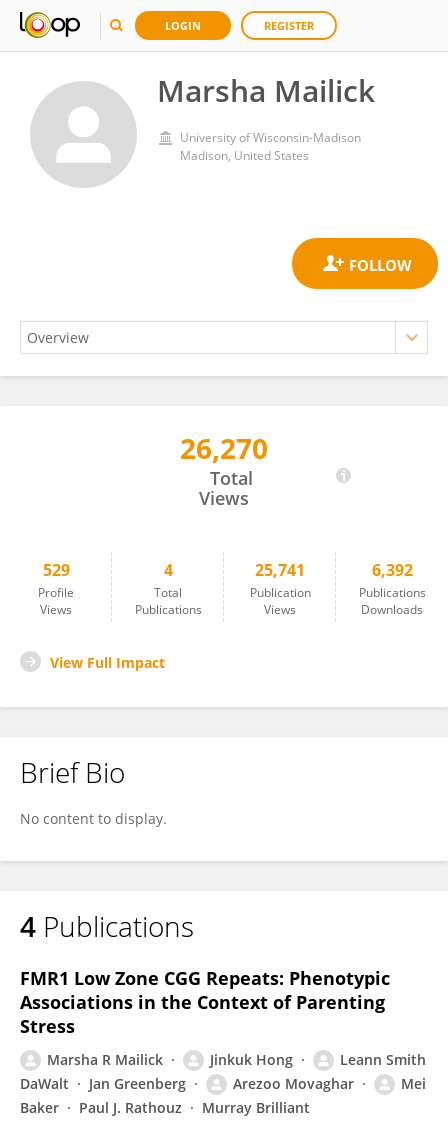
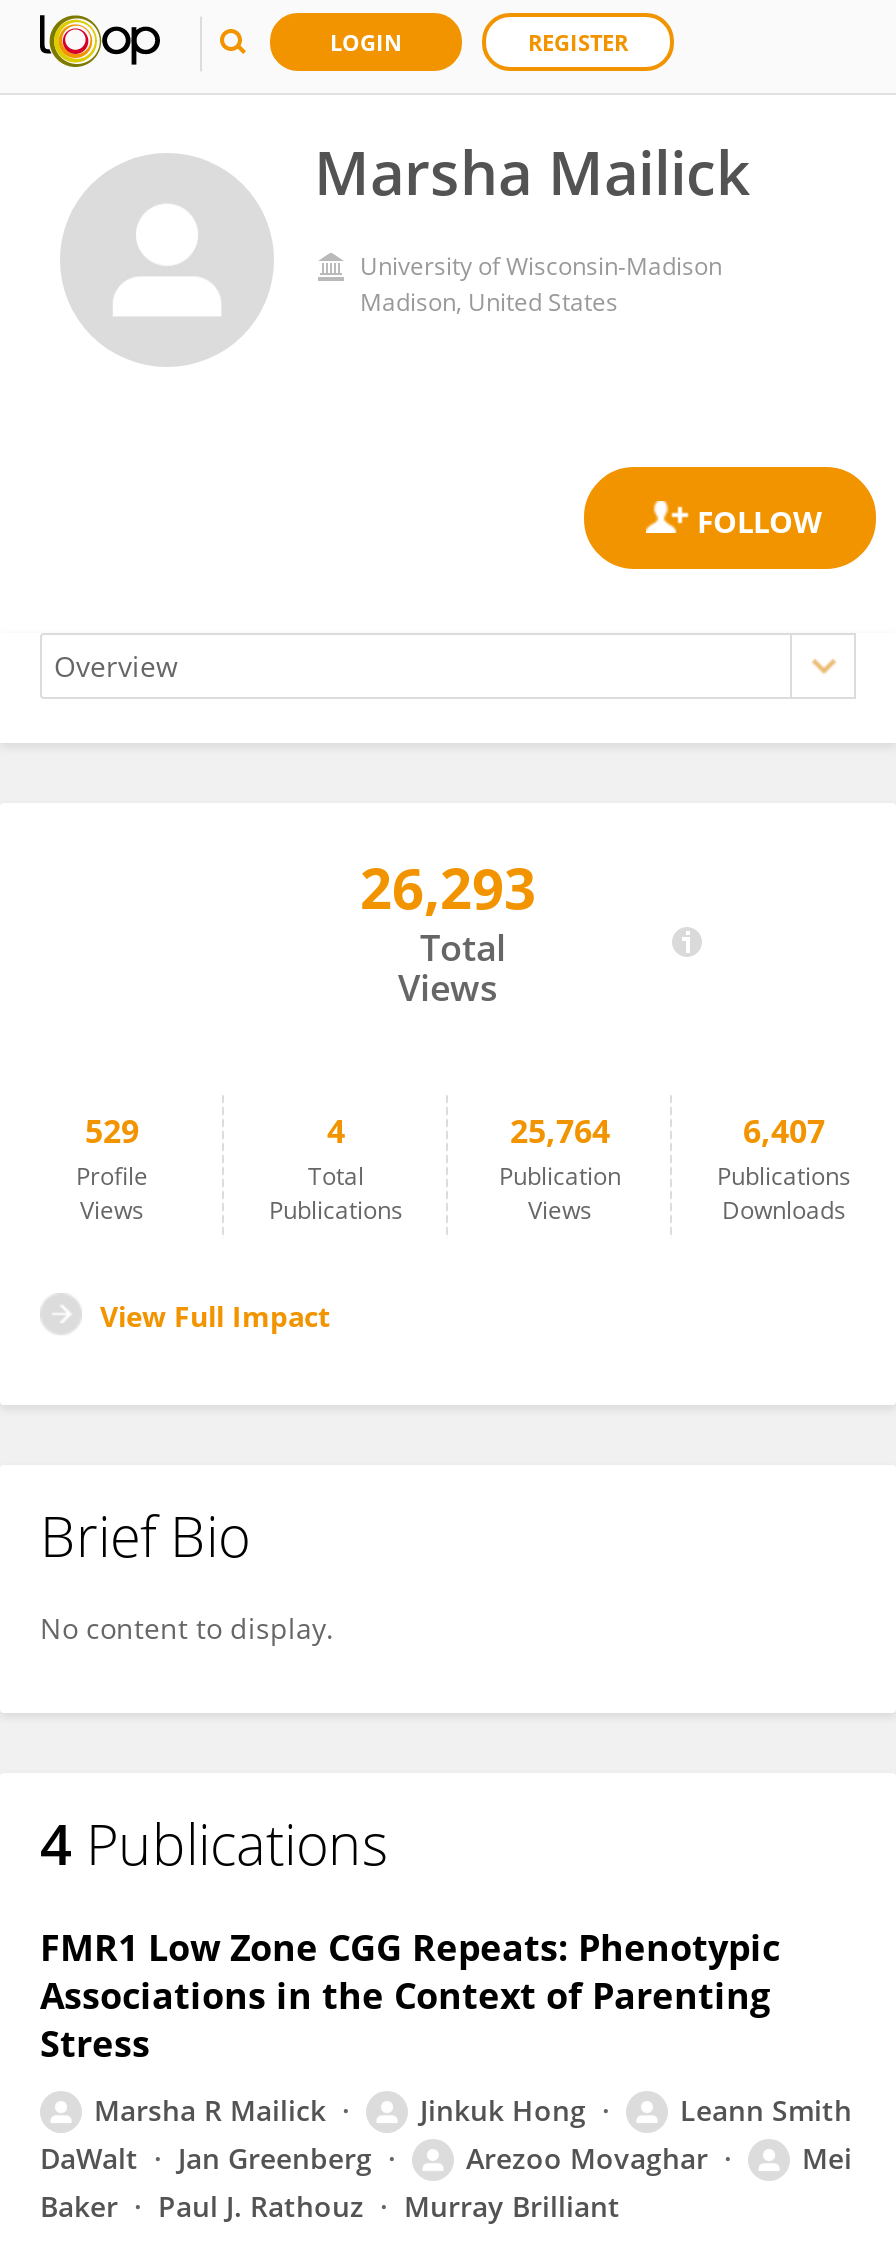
[180,429,268,467] 26,270 -> [360,849,536,925] 26,293
[255,559,305,581] 25,741 -> [510,1109,610,1153] 25,764
[371,559,412,581] 6,392 -> [743,1109,825,1153] 6,407

